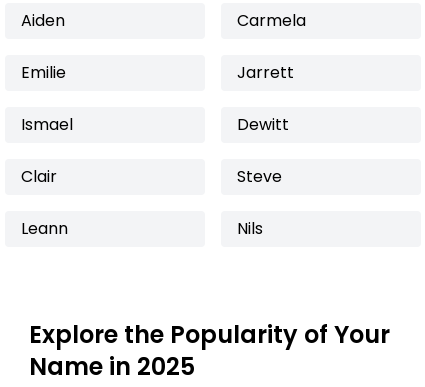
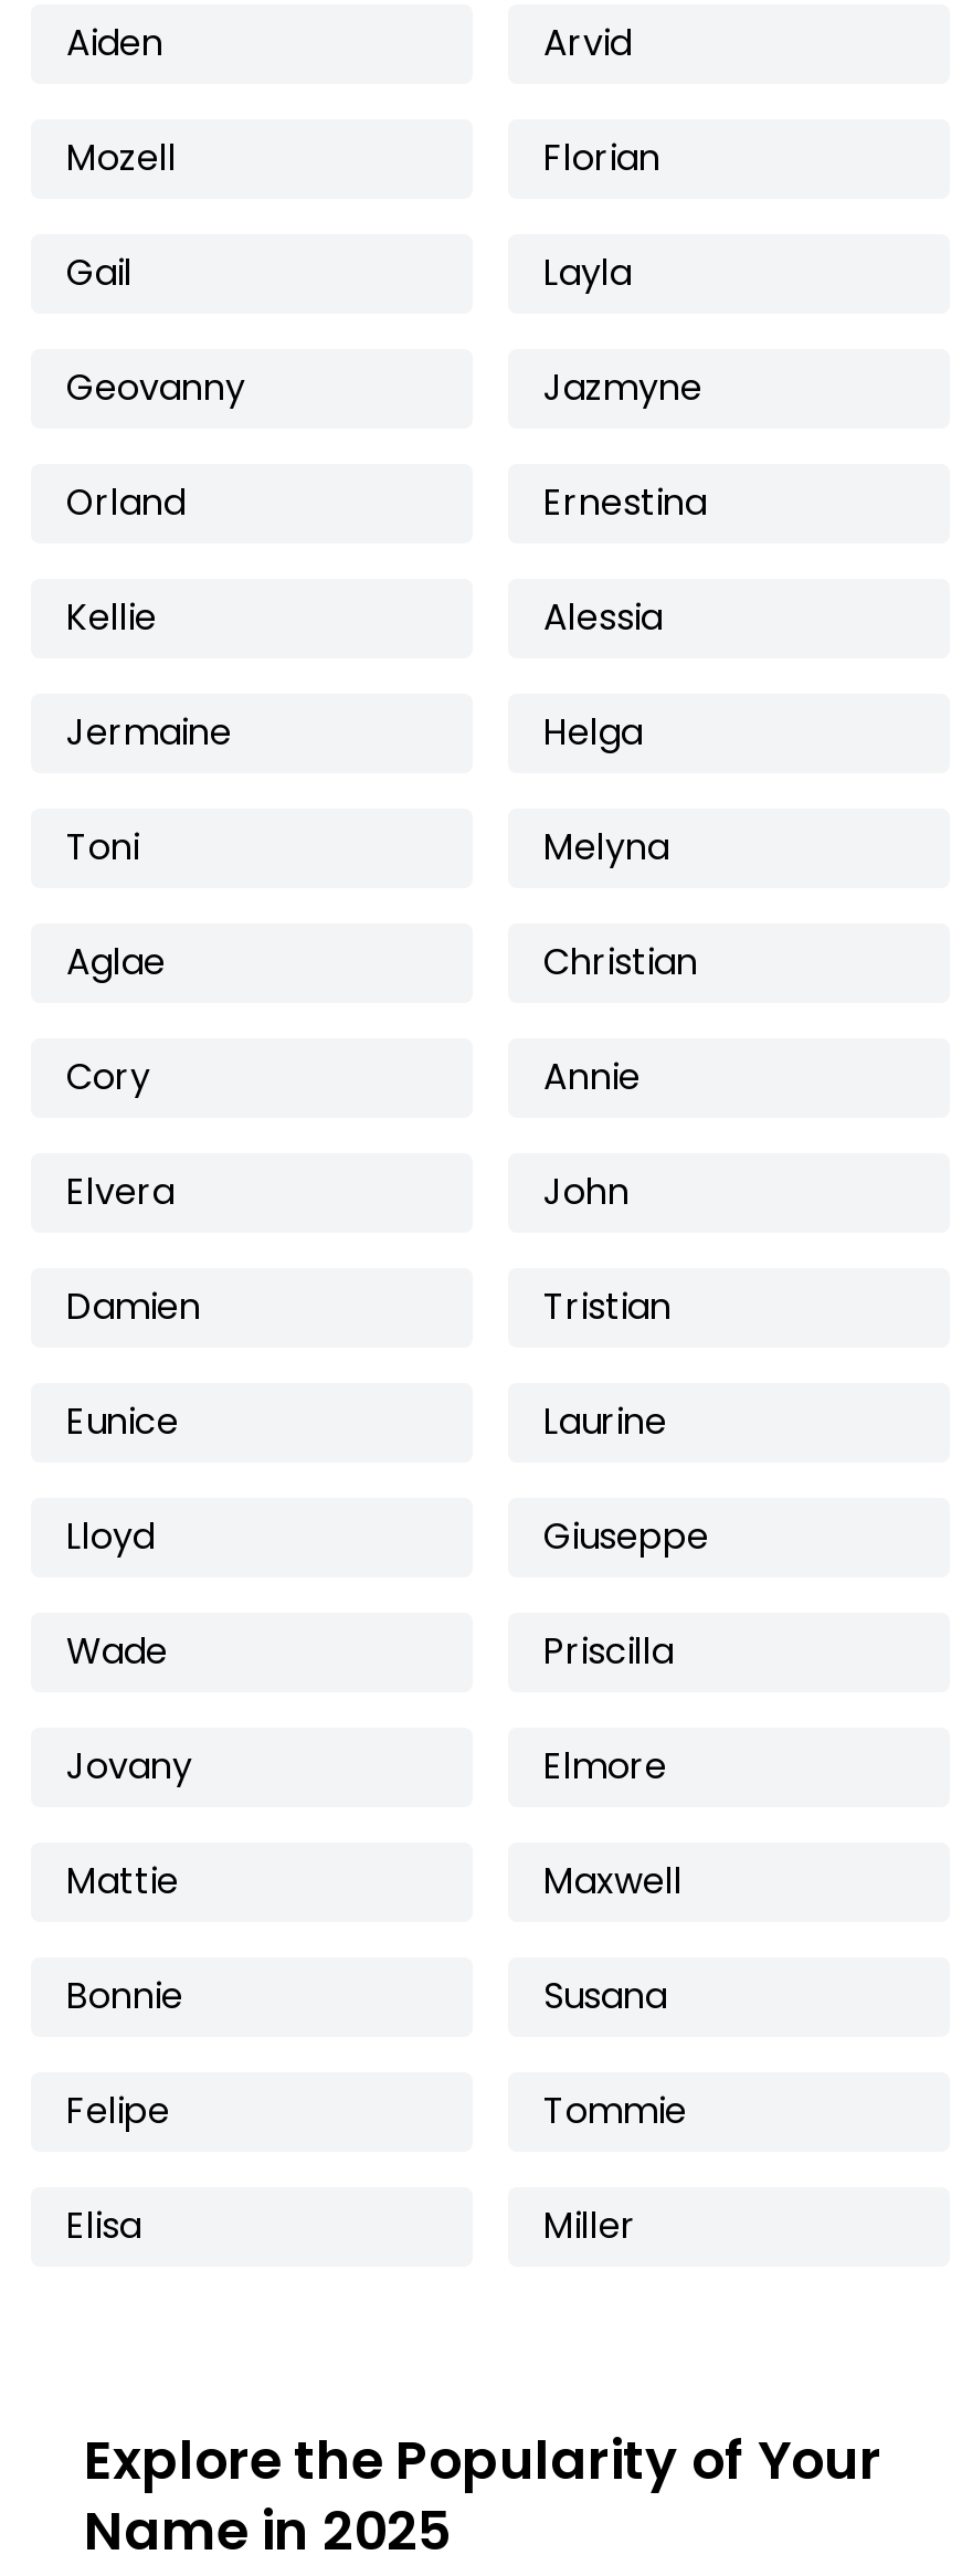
[21,9,306,240] Carmela | Emilie | Jarrett | Ismael | Dewitt | Clair | Steve | Leann | Nils -> [66,18,709,2251] Arvid | Mozell | Florian | Gail | Layla | Geovanny | Jazmyne | Orland | Ernestina | Kellie | Alessia | Jermaine | Helga | Toni | Melyna | Aglae | Christian | Cory | Annie | Elvera | John | Damien | Tristian | Eunice | Laurine | Lloyd | Giuseppe | Wade | Priscilla | Jovany | Elmore | Mattie | Maxwell | Bonnie | Susana | Felipe | Tommie | Elisa | Miller

